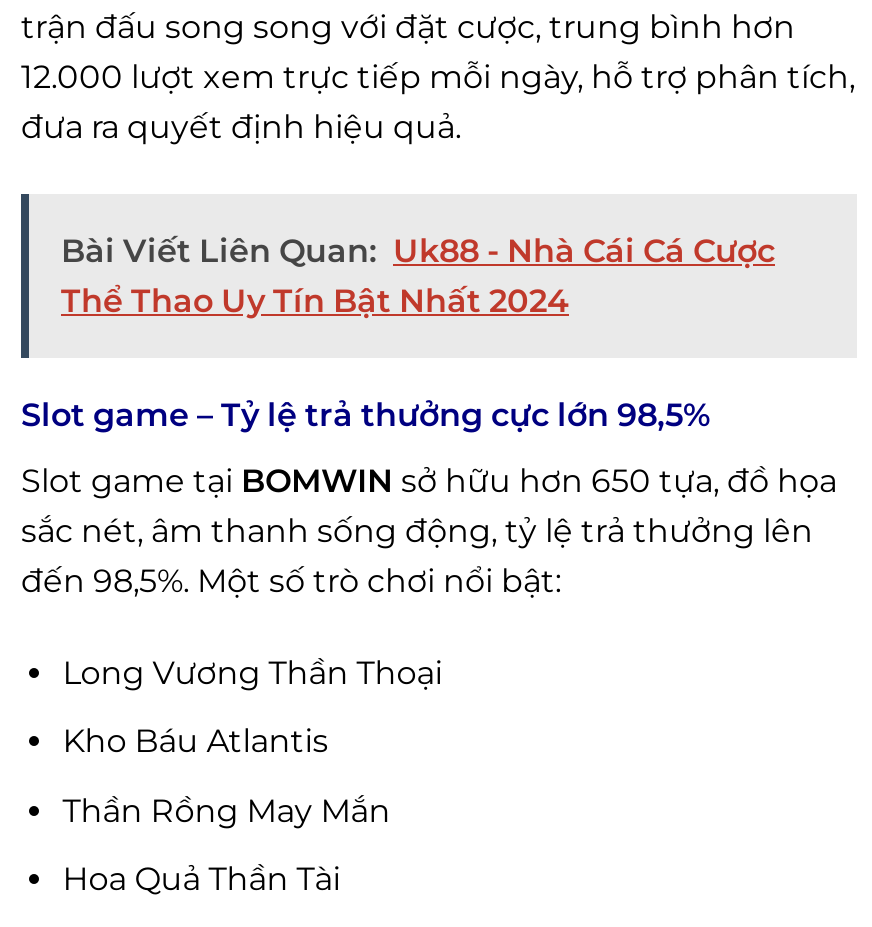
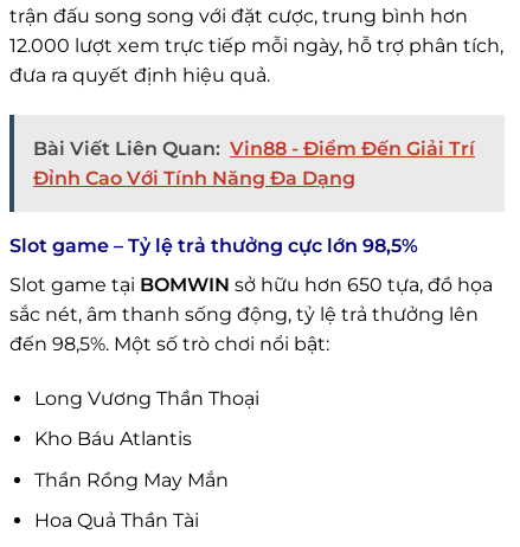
[61,232,775,320] Bài Viết Liên Quan: Uk88 - Nhà Cái Cá Cược | Thể Thao Uy Tín Bật Nhất 2024 -> [33,137,475,189] Bài Viết Liên Quan: Vin88 - Điểm Đến Giải Trí | Đỉnh Cao Với Tính Năng Đa Dạng

